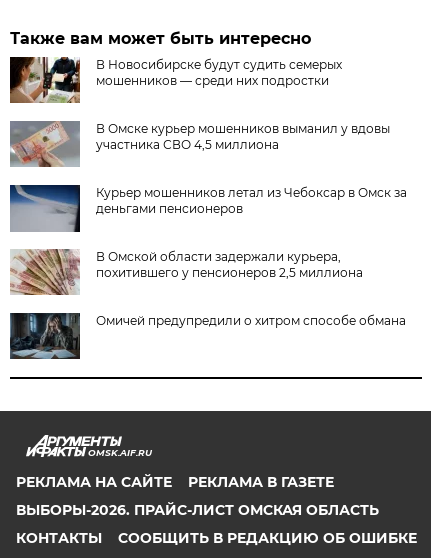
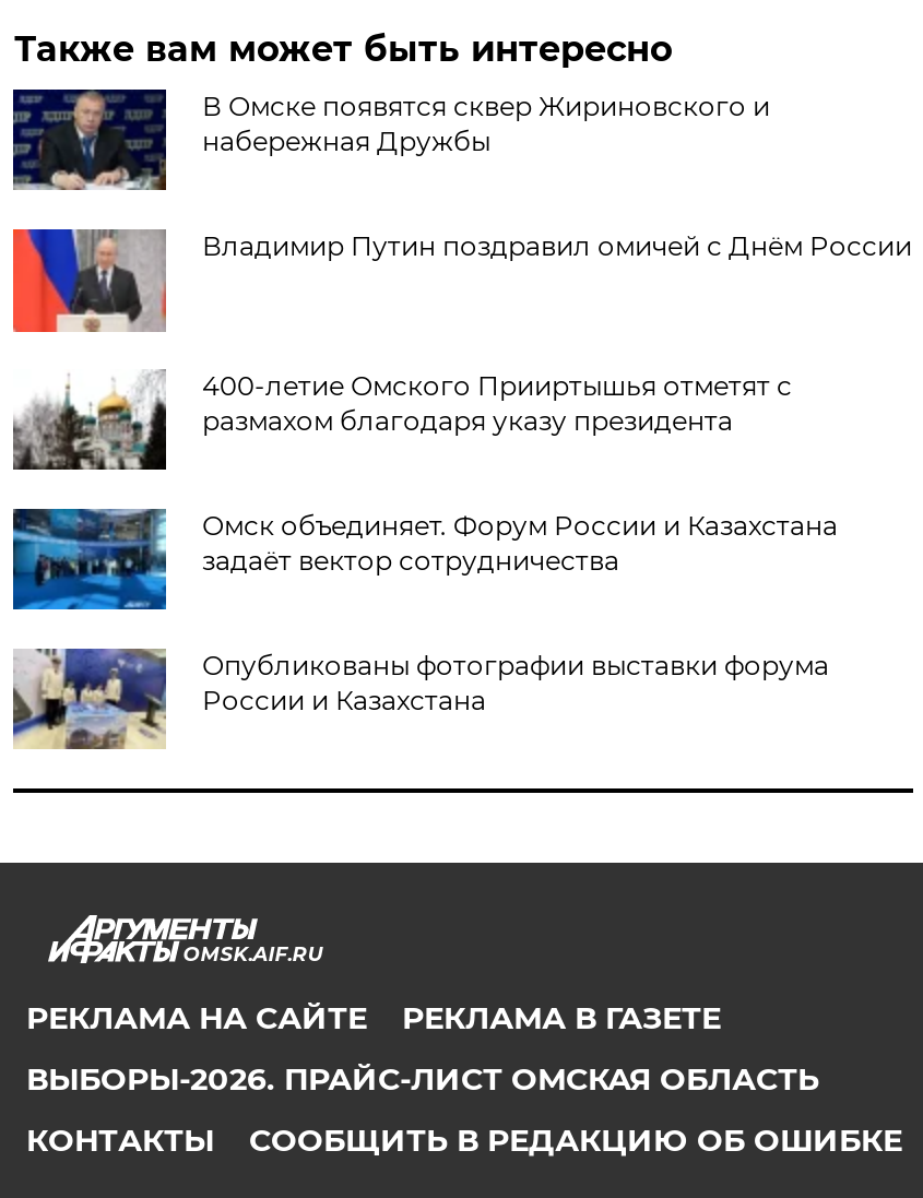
[9,56,342,104] [image] | В Новосибирске будут судить семерых | мошенников — среди них подростки -> [11,87,770,190] [image] | В Омске появятся сквер Жириновского и | набережная Дружбы
[9,120,390,168] [image] | В Омске курьер мошенников выманил у вдовы | участника СВО 4,5 миллиона -> [11,227,912,334] [image] | Владимир Путин поздравил омичей с Днём России
[9,184,407,232] [image] | Курьер мошенников летал из Чебоксар в Омск за | деньгами пенсионеров -> [13,369,792,470] [image] | 400-летие Омского Прииртышья отметят с | размахом благодаря указу президента
[9,248,363,296] [image] | В Омской области задержали курьера, | похитившего у пенсионеров 2,5 миллиона -> [11,507,838,612] [image] | Омск объединяет. Форум России и Казахстана | задаёт вектор сотрудничества
[9,312,406,360] [image] | Омичей предупредили о хитром способе обмана -> [13,647,829,751] [image] | Опубликованы фотографии выставки форума | России и Казахстана

